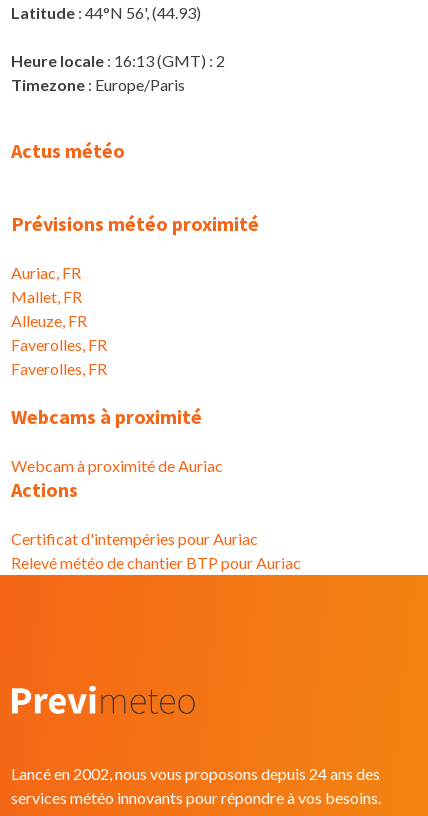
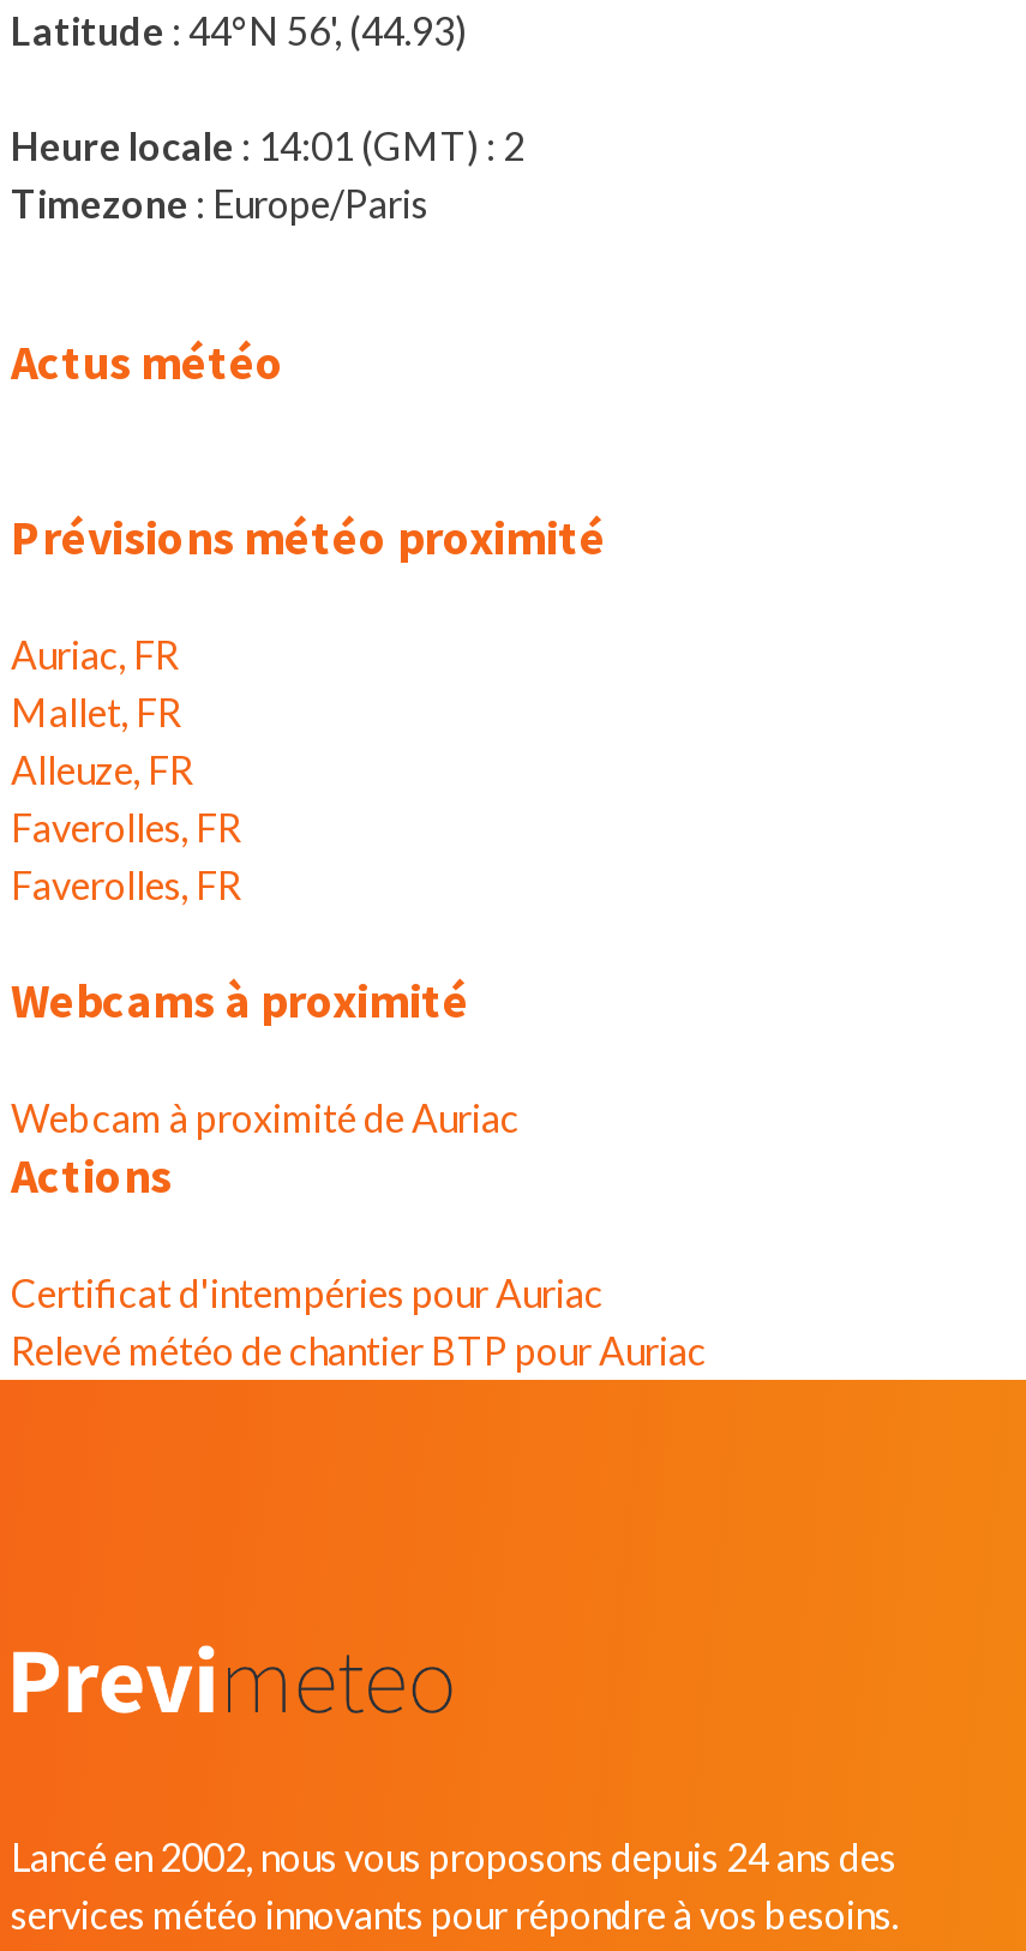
[11,51,225,70] Heure locale: 16:13 (GMT) : 2 -> [11,122,524,168] Heure locale: 14:01 (GMT) : 2

